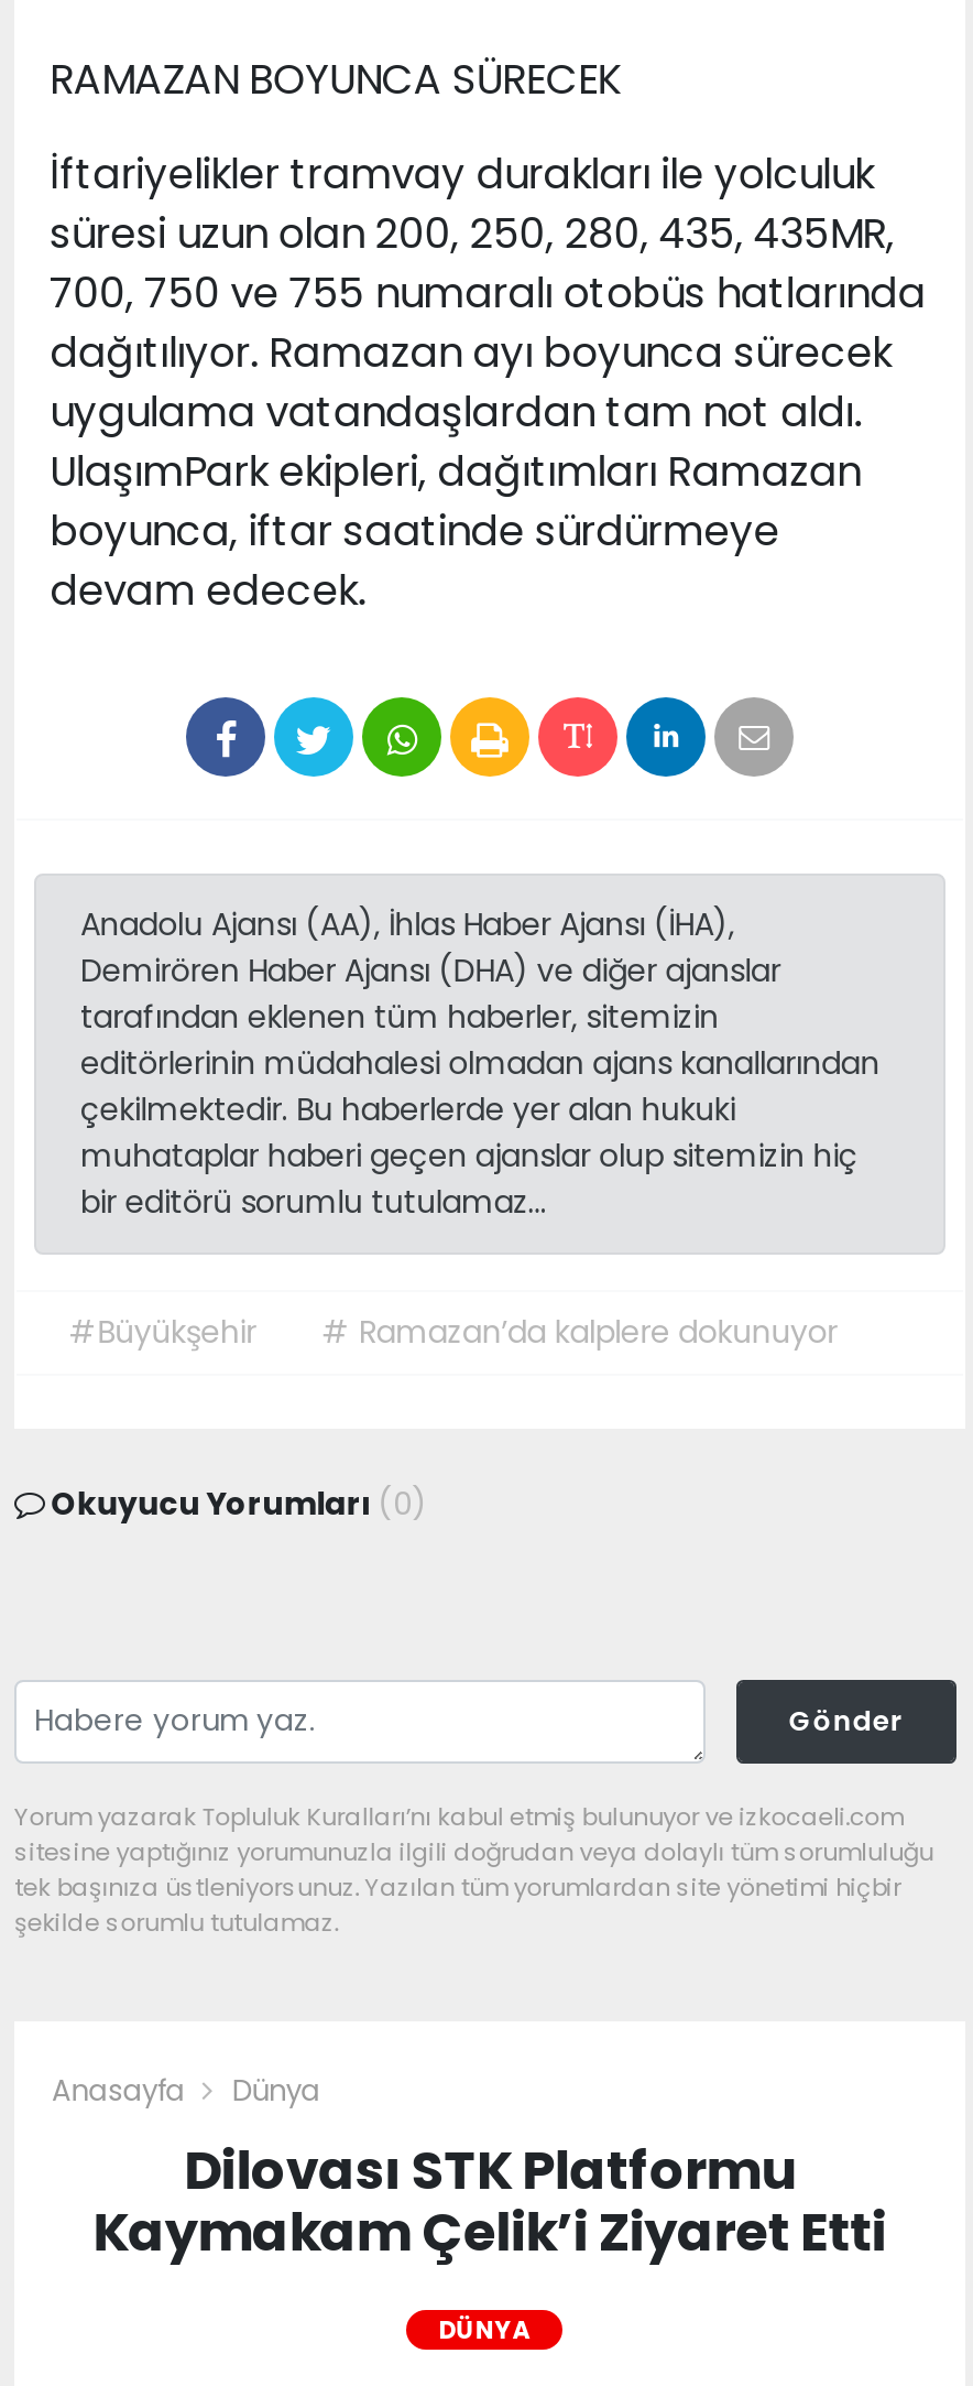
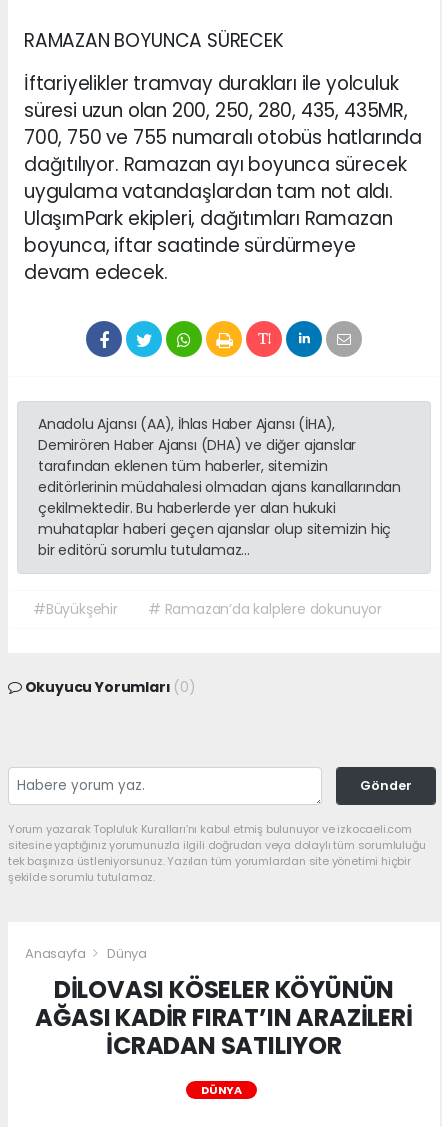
[93,2134,886,2268] Dilovası STK Platformu | Kaymakam Çelik’i Ziyaret Etti -> [35,973,413,1062] DİLOVASI KÖSELER KÖYÜNÜN | AĞASI KADİR FIRAT’IN ARAZİLERİ | İCRADAN SATILIYOR

